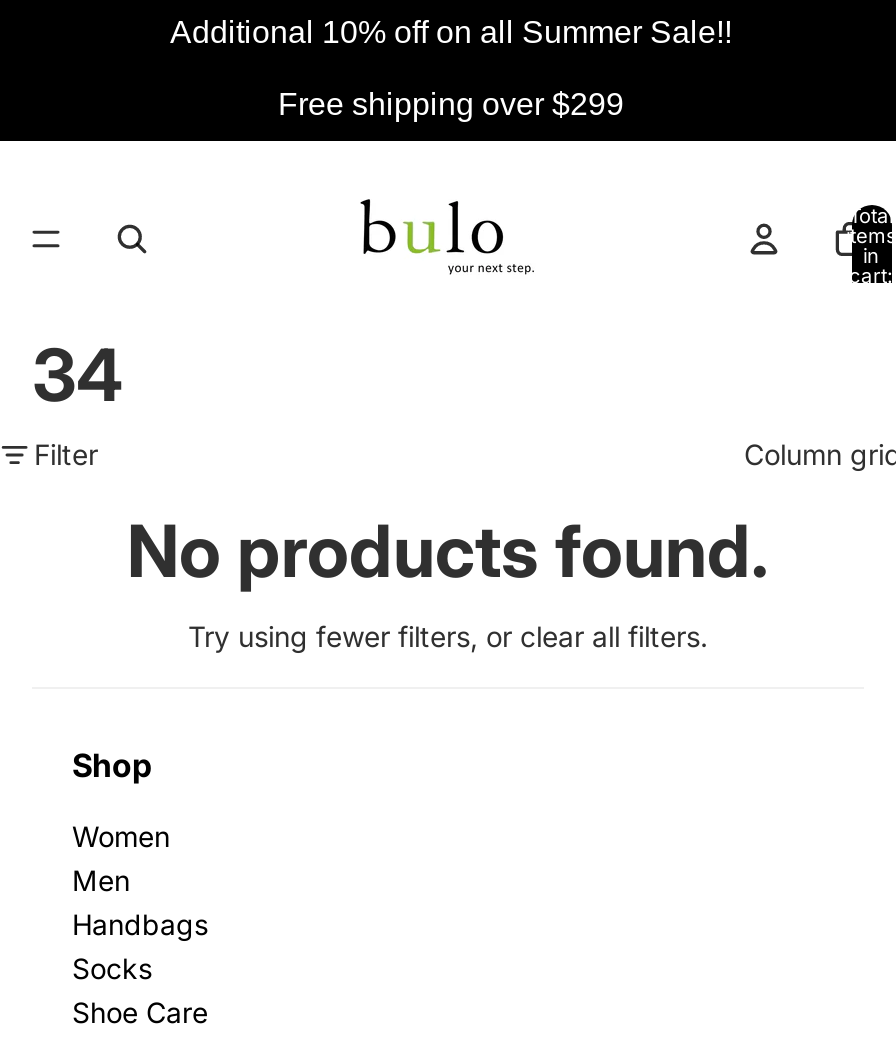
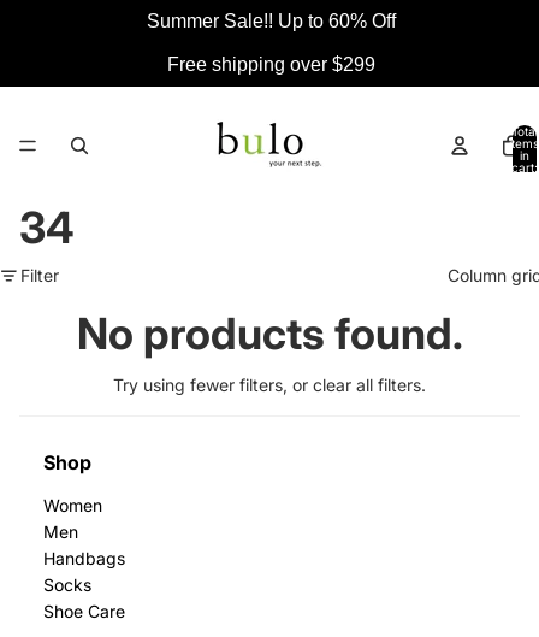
[170,15,732,49] Additional 10% off on all Summer Sale!! -> [147,11,396,31] Summer Sale!! Up to 60% Off

